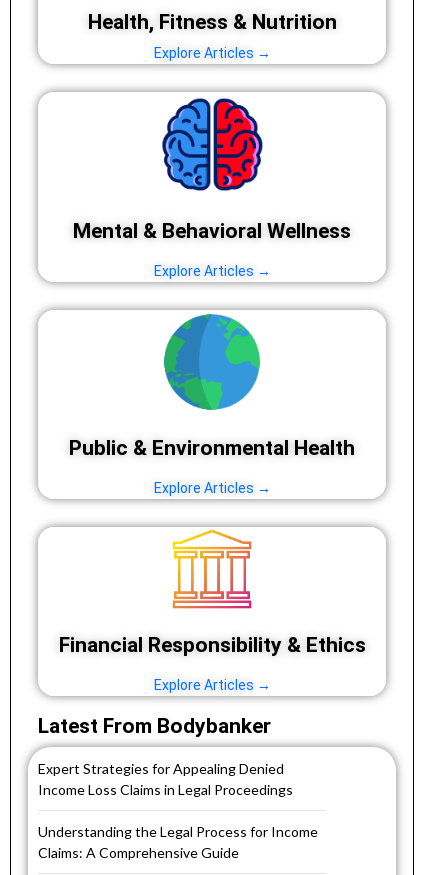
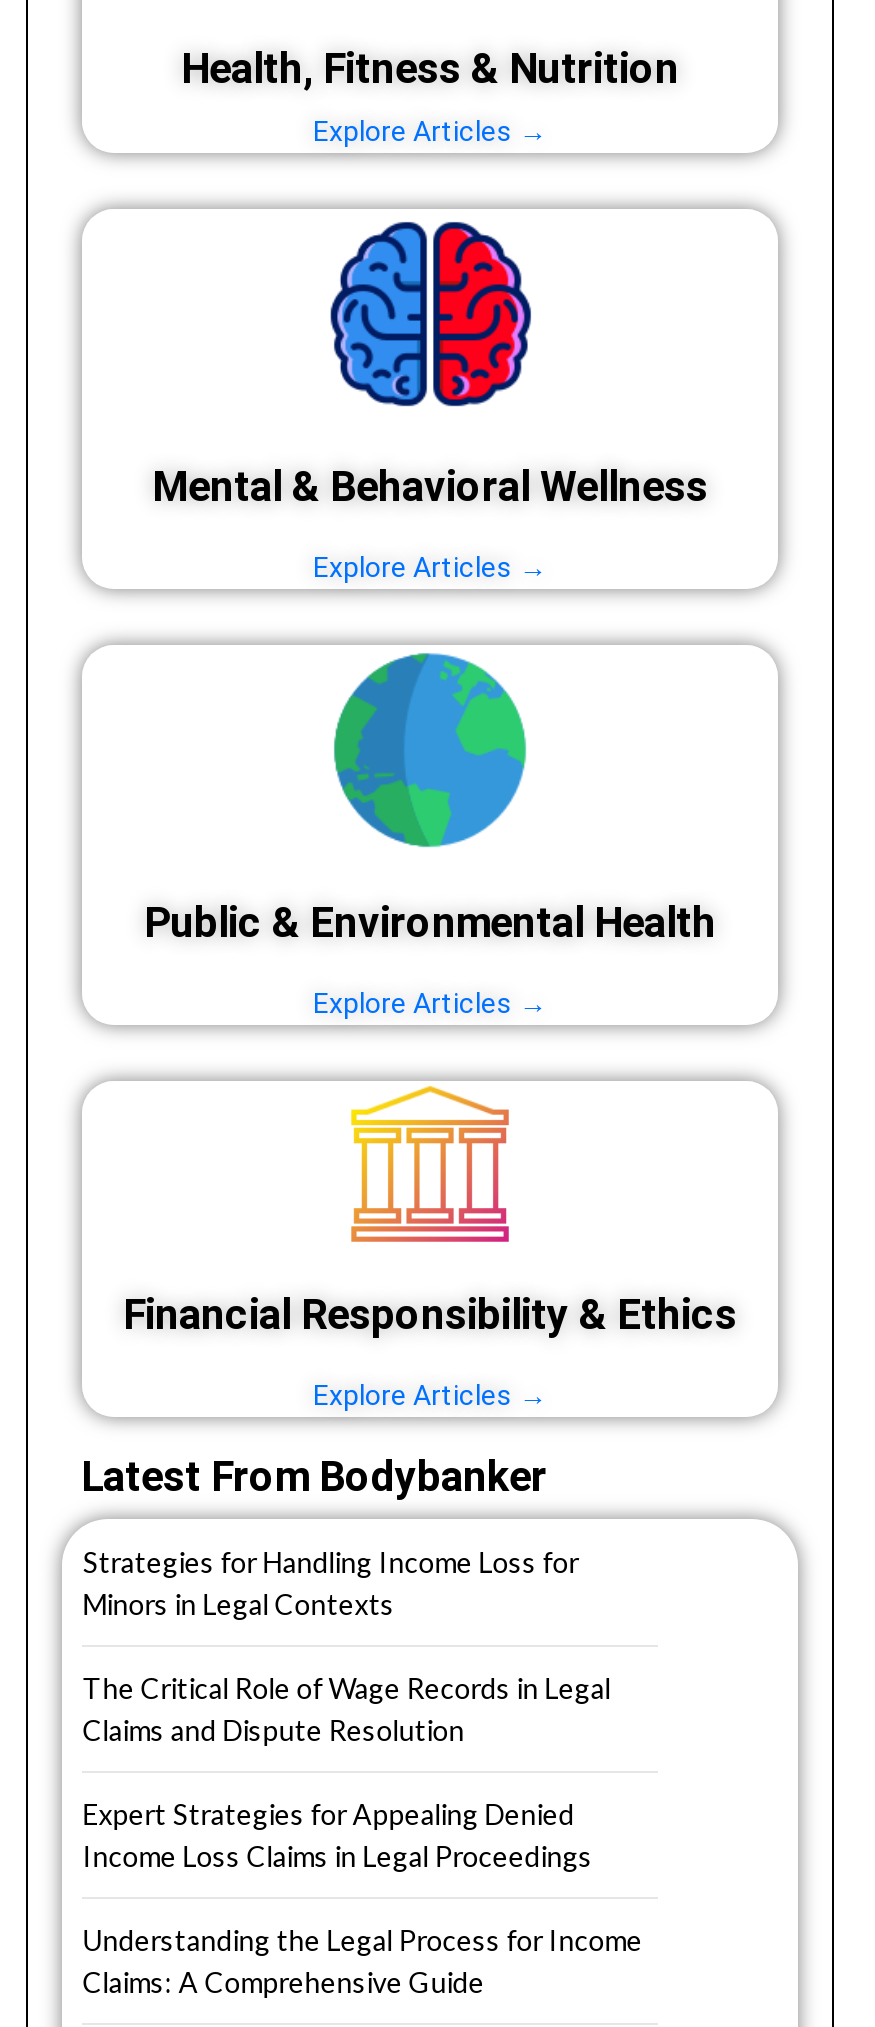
none -> [82,1545,610,1747] Strategies for Handling Income Loss for | Minors in Legal Contexts | The Critical Role of Wage Records in Legal | Claims and Dispute Resolution

